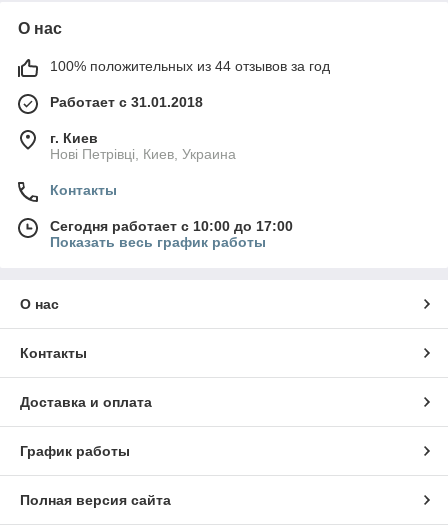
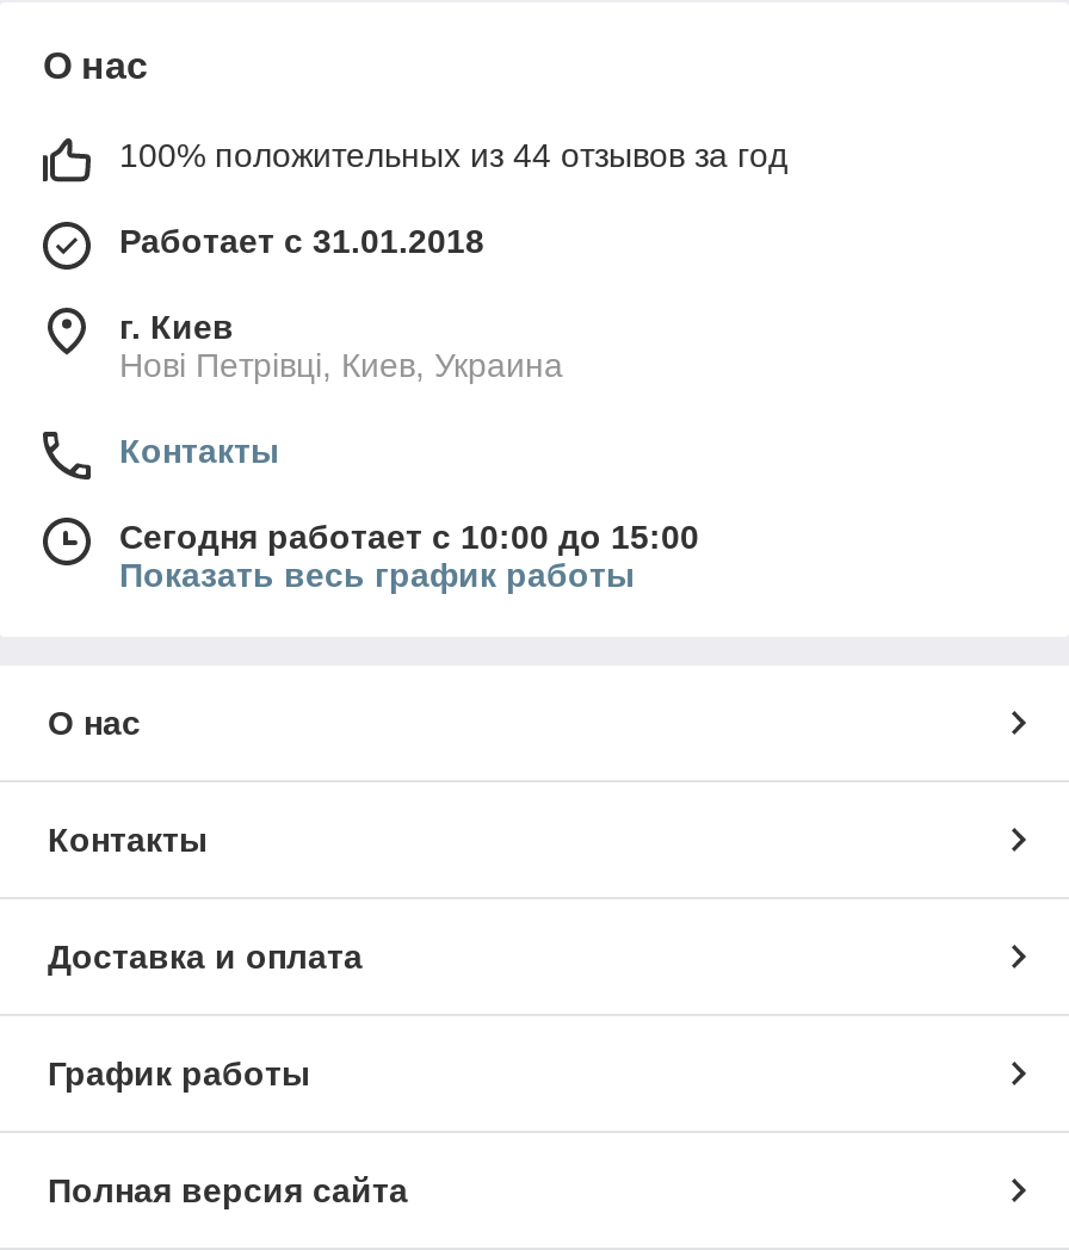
[50,218,293,234] Сегодня работает с 10:00 до 17:00 -> [119,519,699,557] Сегодня работает с 10:00 до 15:00

